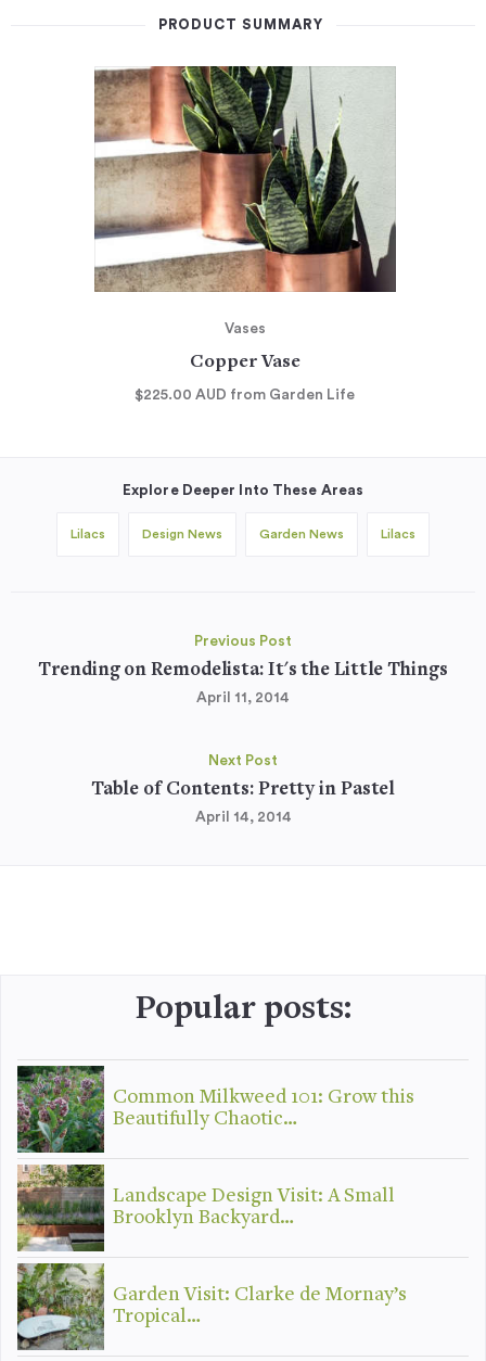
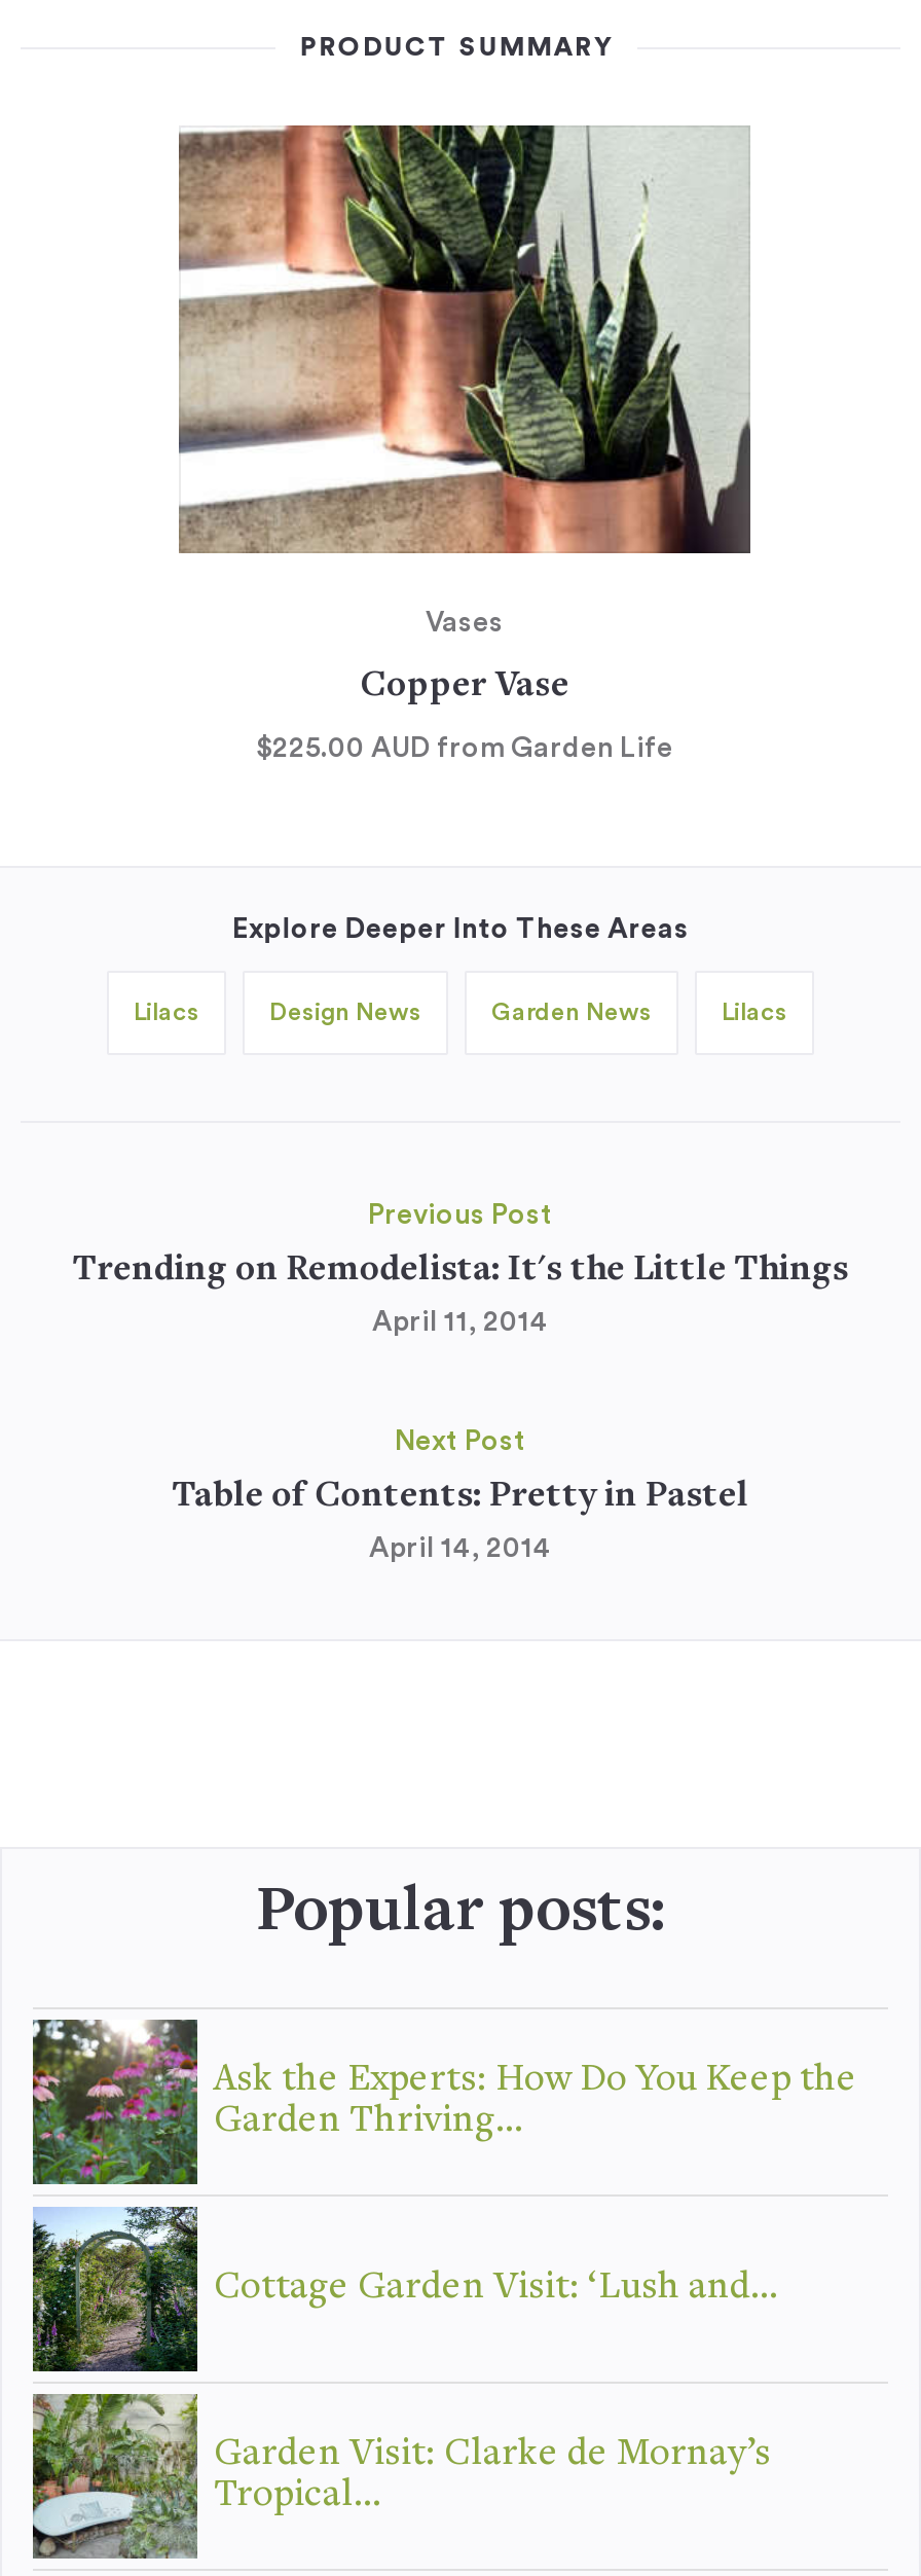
[16,1065,414,1154] [image] | Common Milkweed 101: Grow this | Beautifully Chaotic… -> [33,2020,857,2186] [image] | Ask the Experts: How Do You Keep the | Garden Thriving…
[16,1163,395,1251] [image] | Landscape Design Visit: A Small | Brooklyn Backyard… -> [31,2205,777,2373] [image] | Cottage Garden Visit: ‘Lush and…

